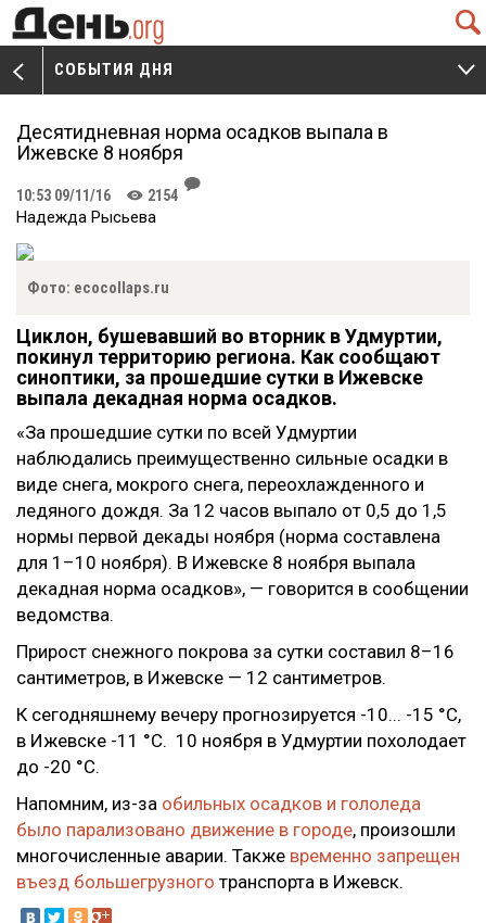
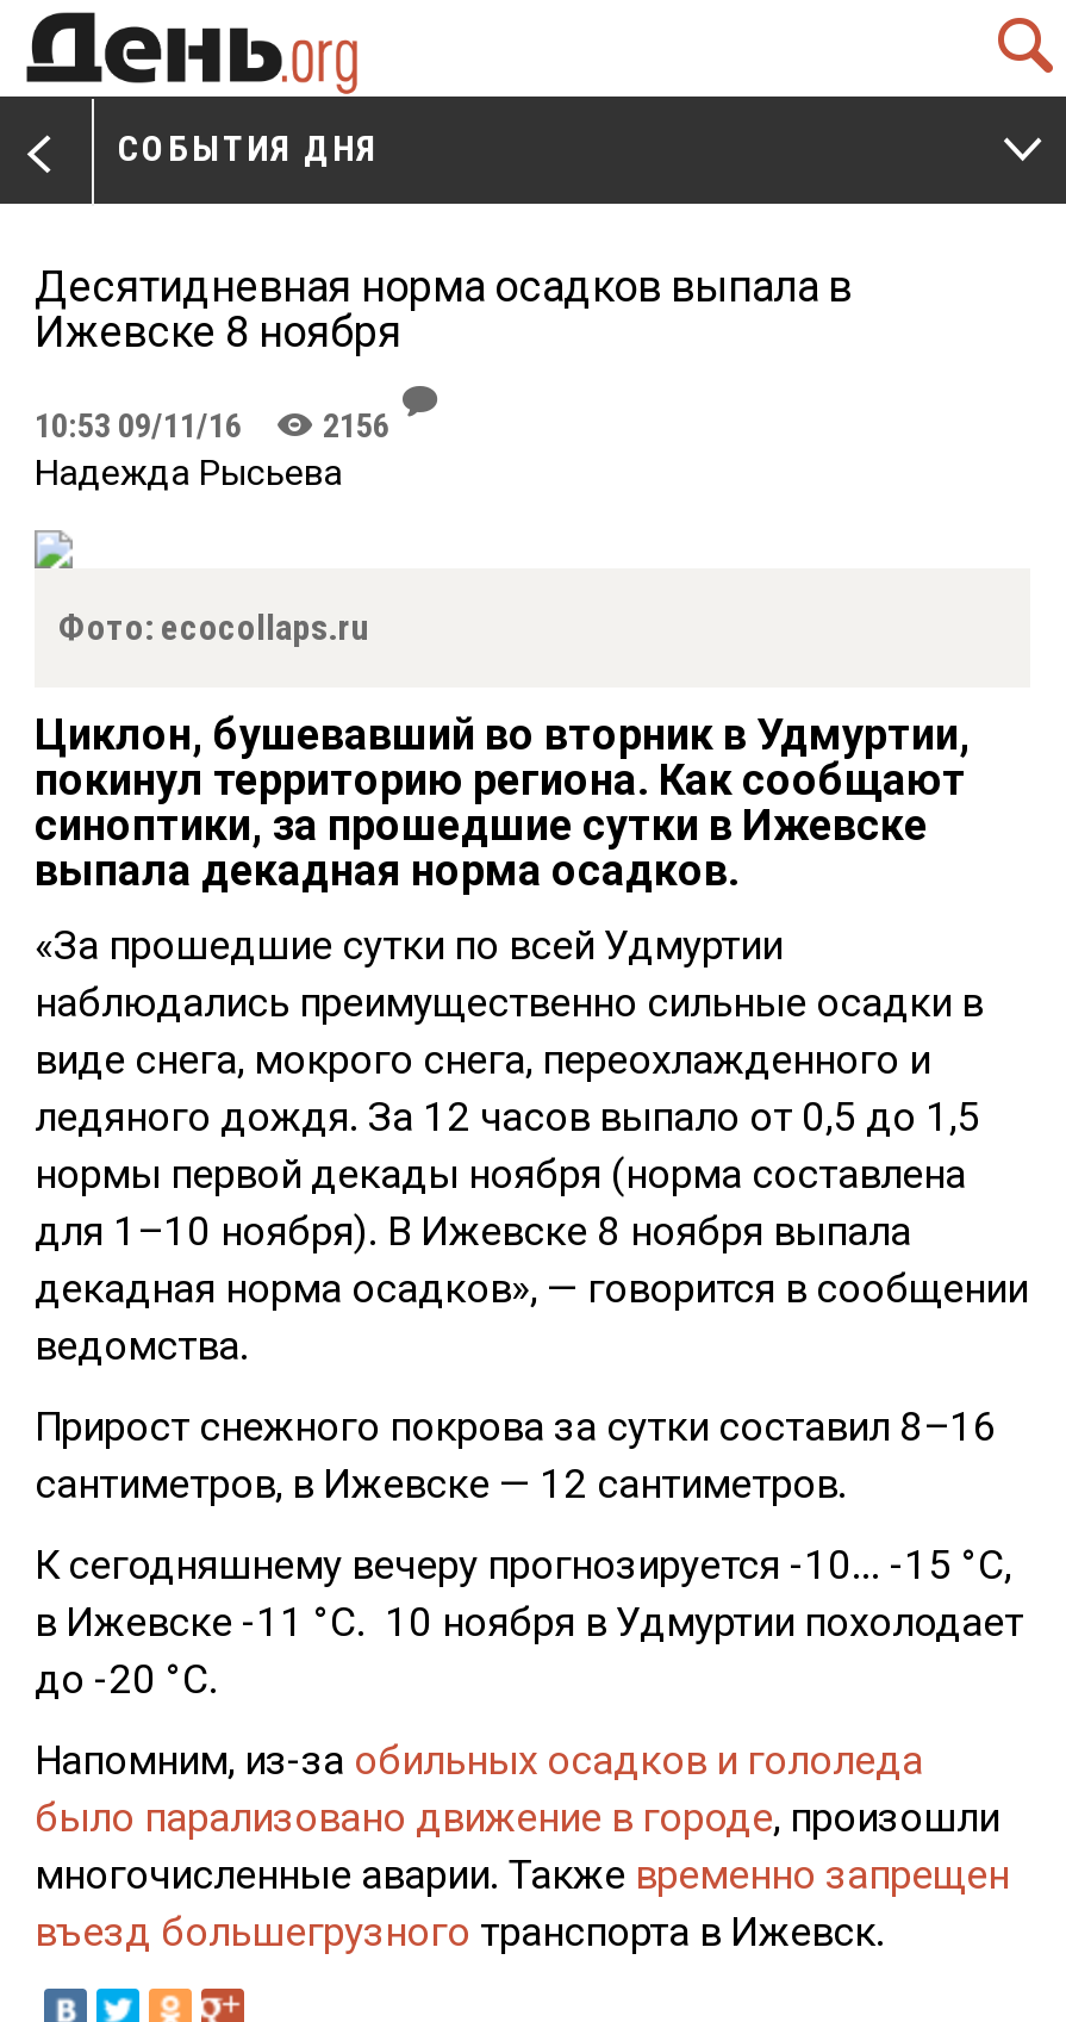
[16,187,178,204] 10:53 09/11/16 K 2154 -> [35,406,389,444] 10:53 09/11/16 K 2156

